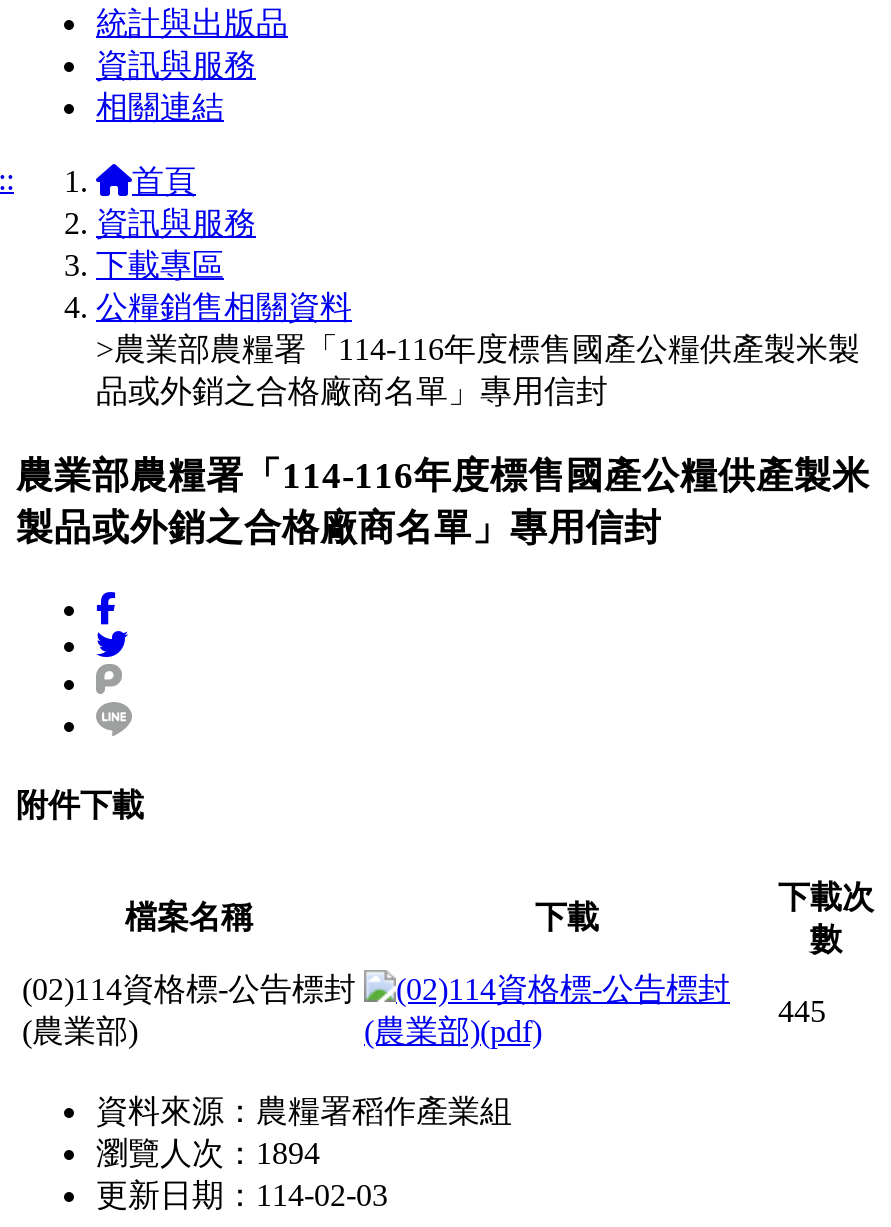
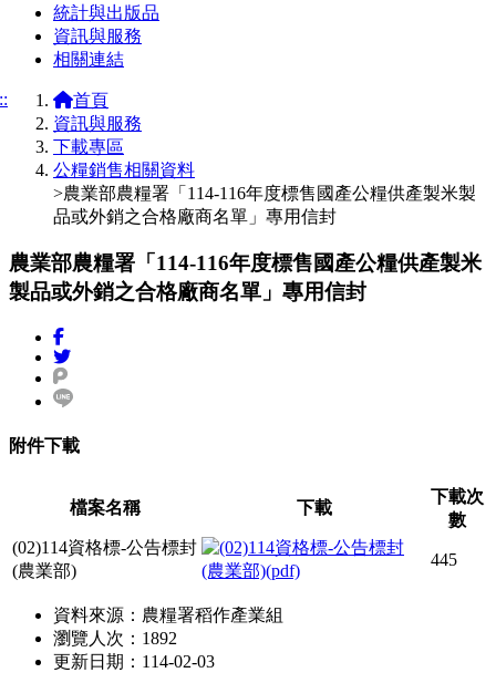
[96,1135,320,1169] 瀏覽人次：1894 -> [53,628,177,647] 瀏覽人次：1892

